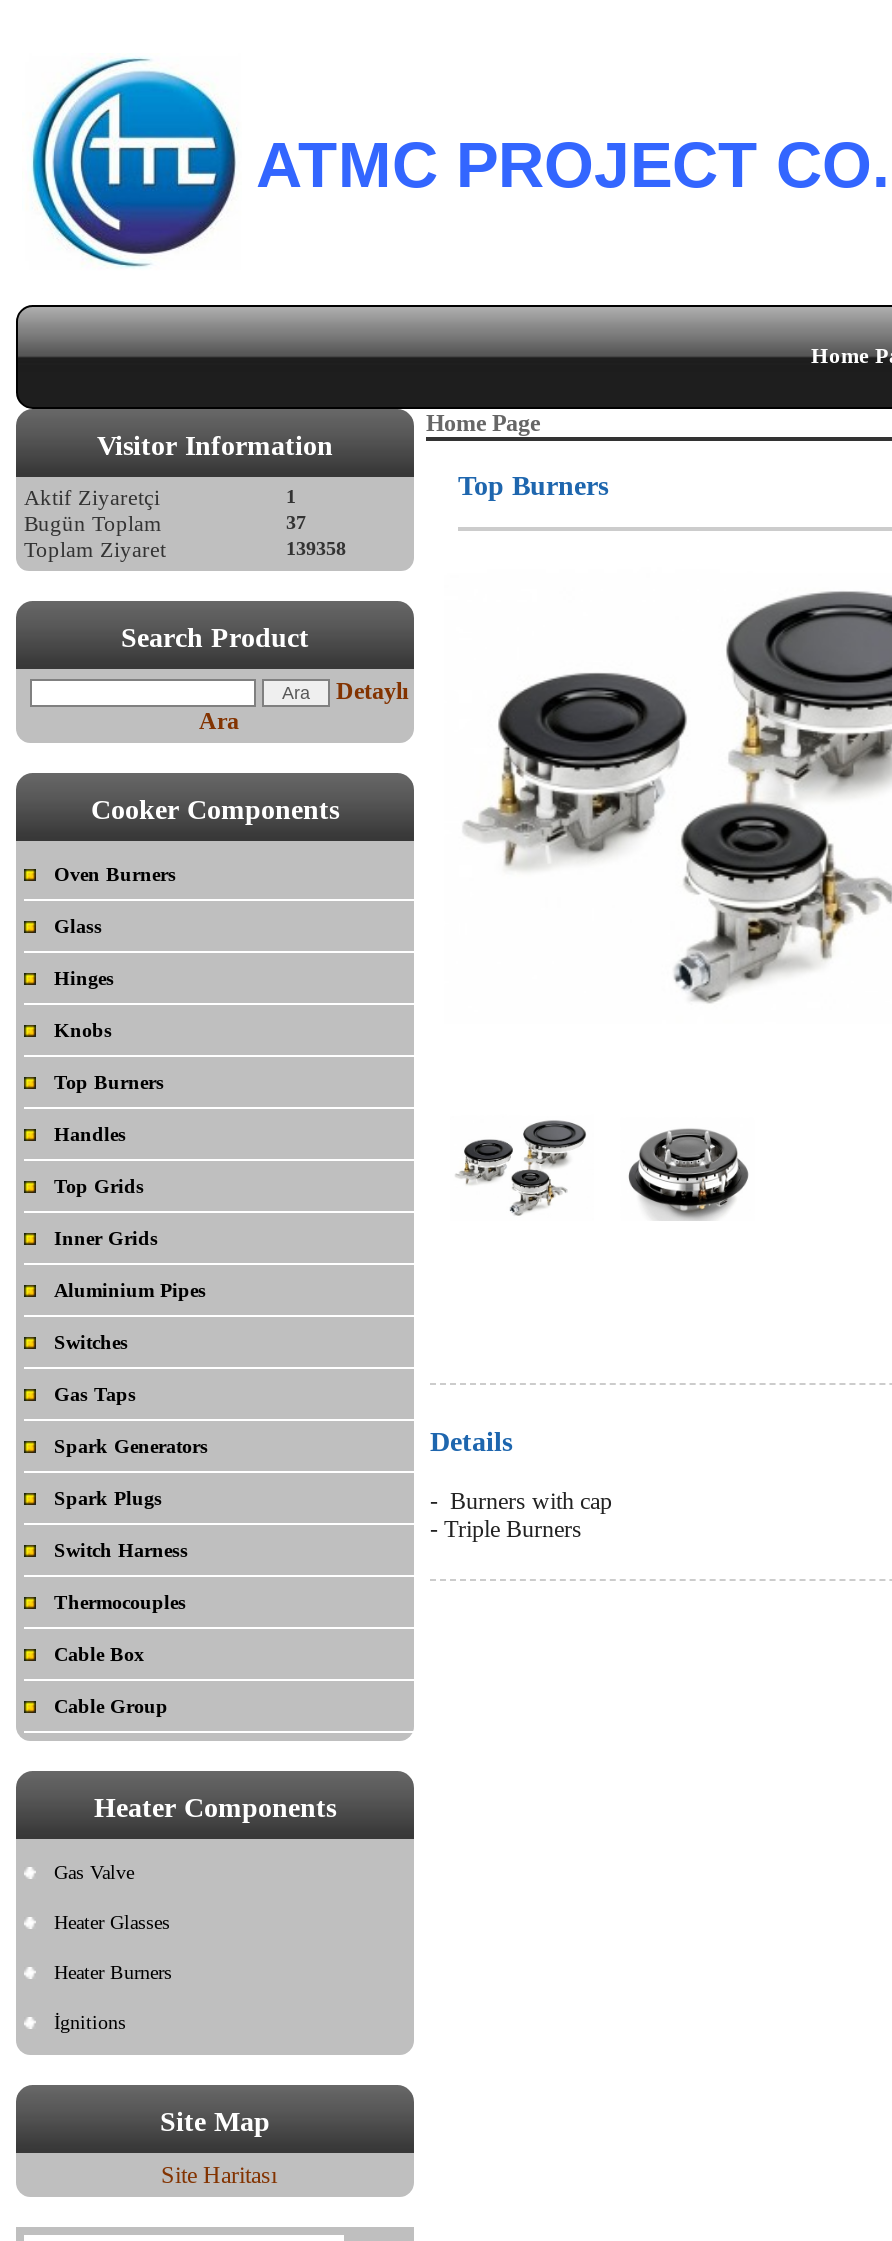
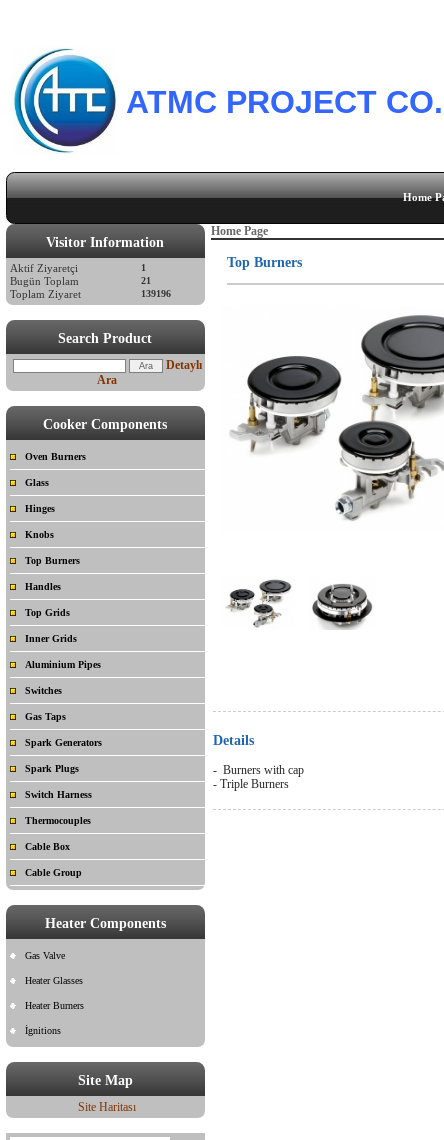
[286,511,306,533] 37 -> [141,275,151,286] 21
[286,537,346,559] 139358 -> [141,288,171,299] 139196

